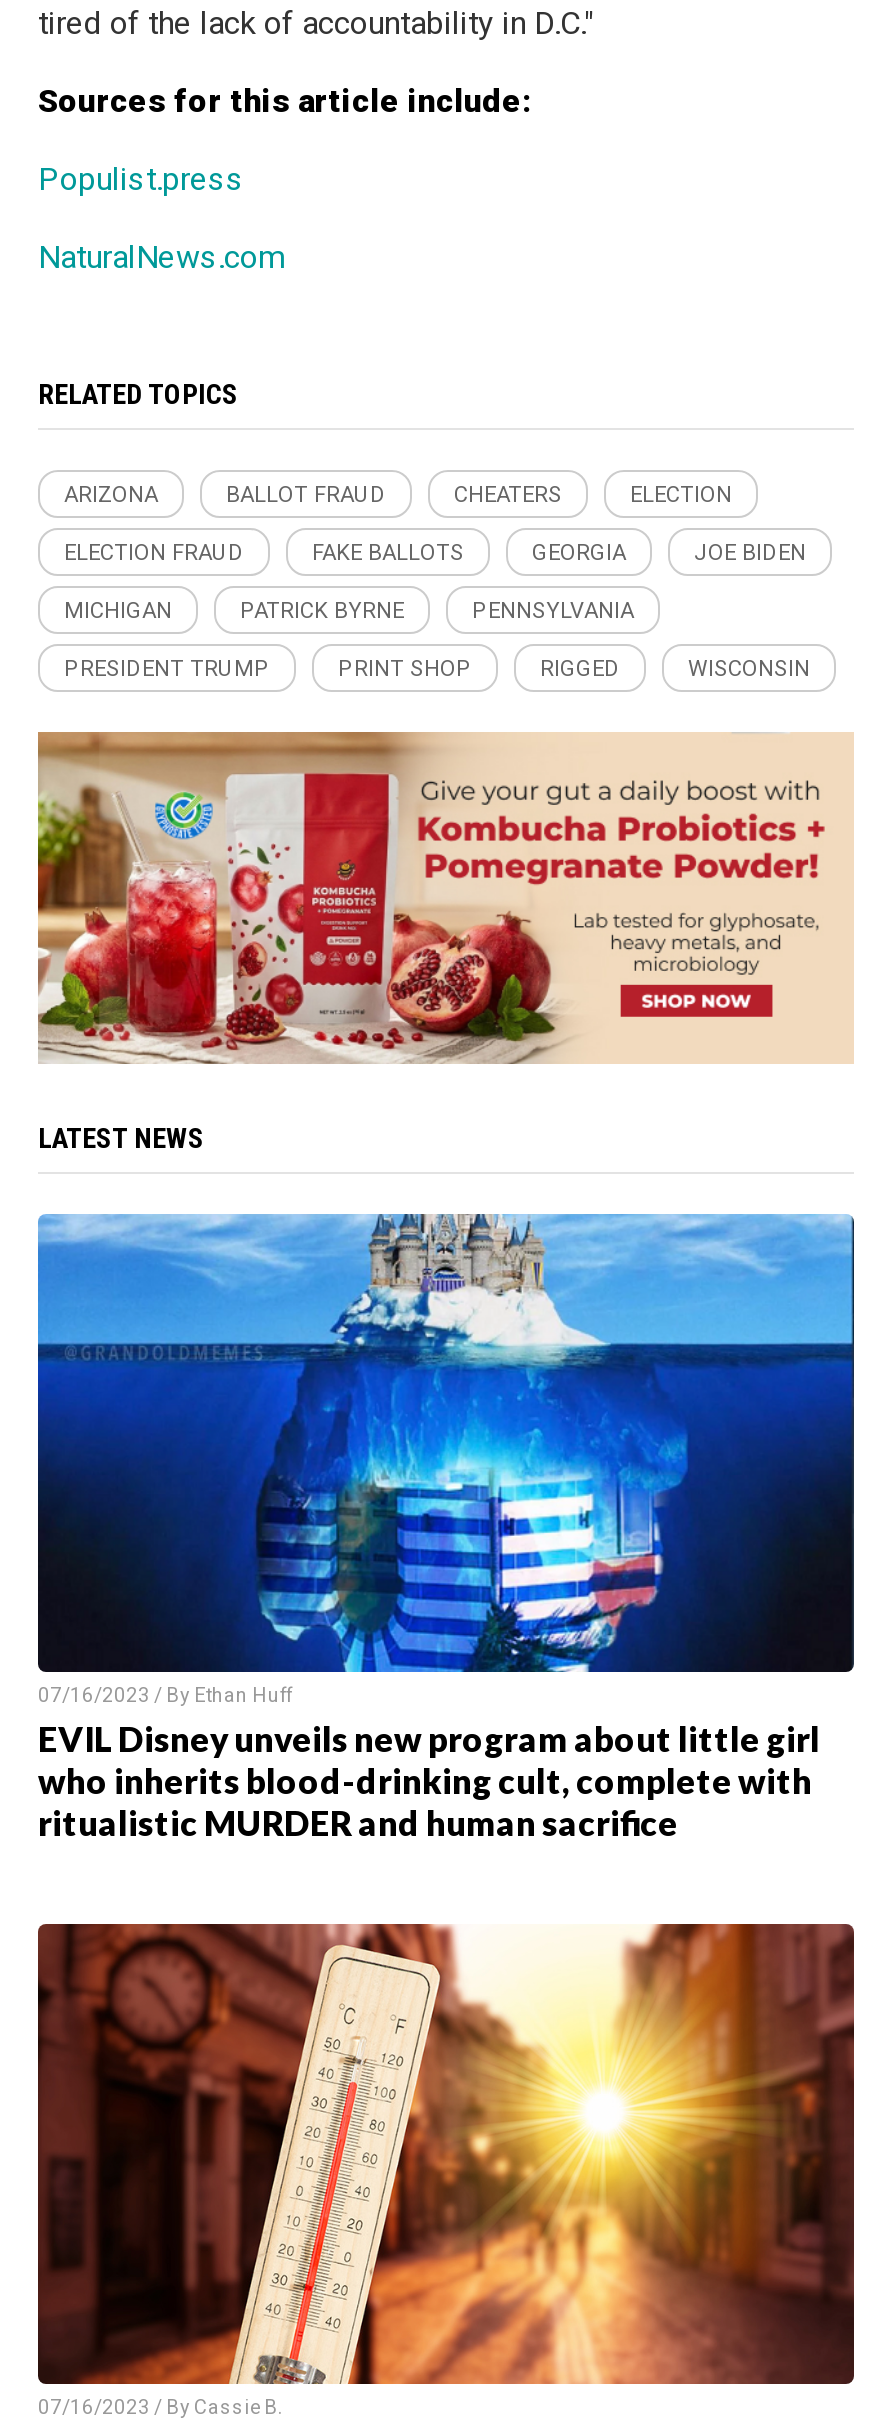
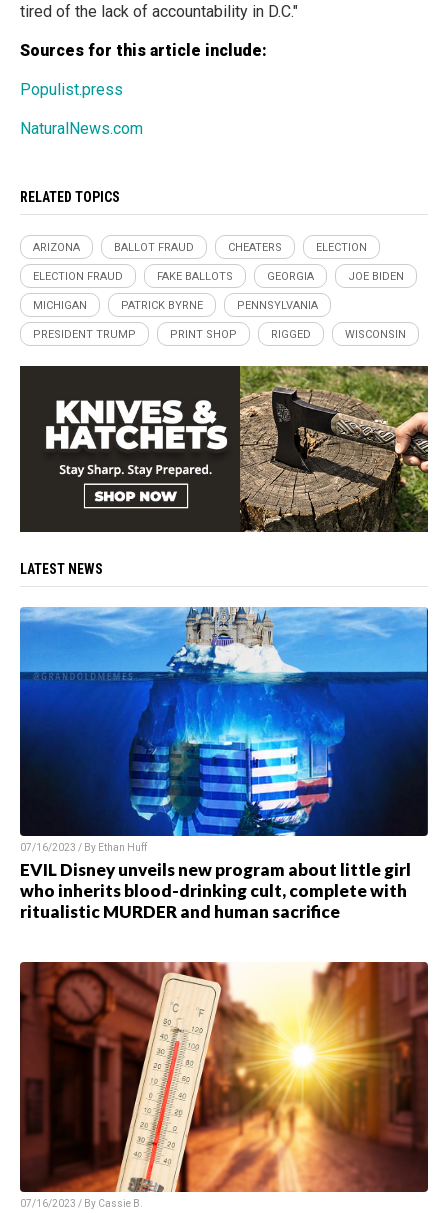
[36,730,854,1064] [image] -> [19,365,429,533] [image]

